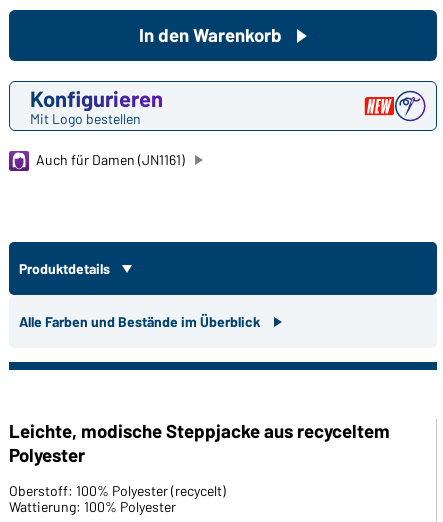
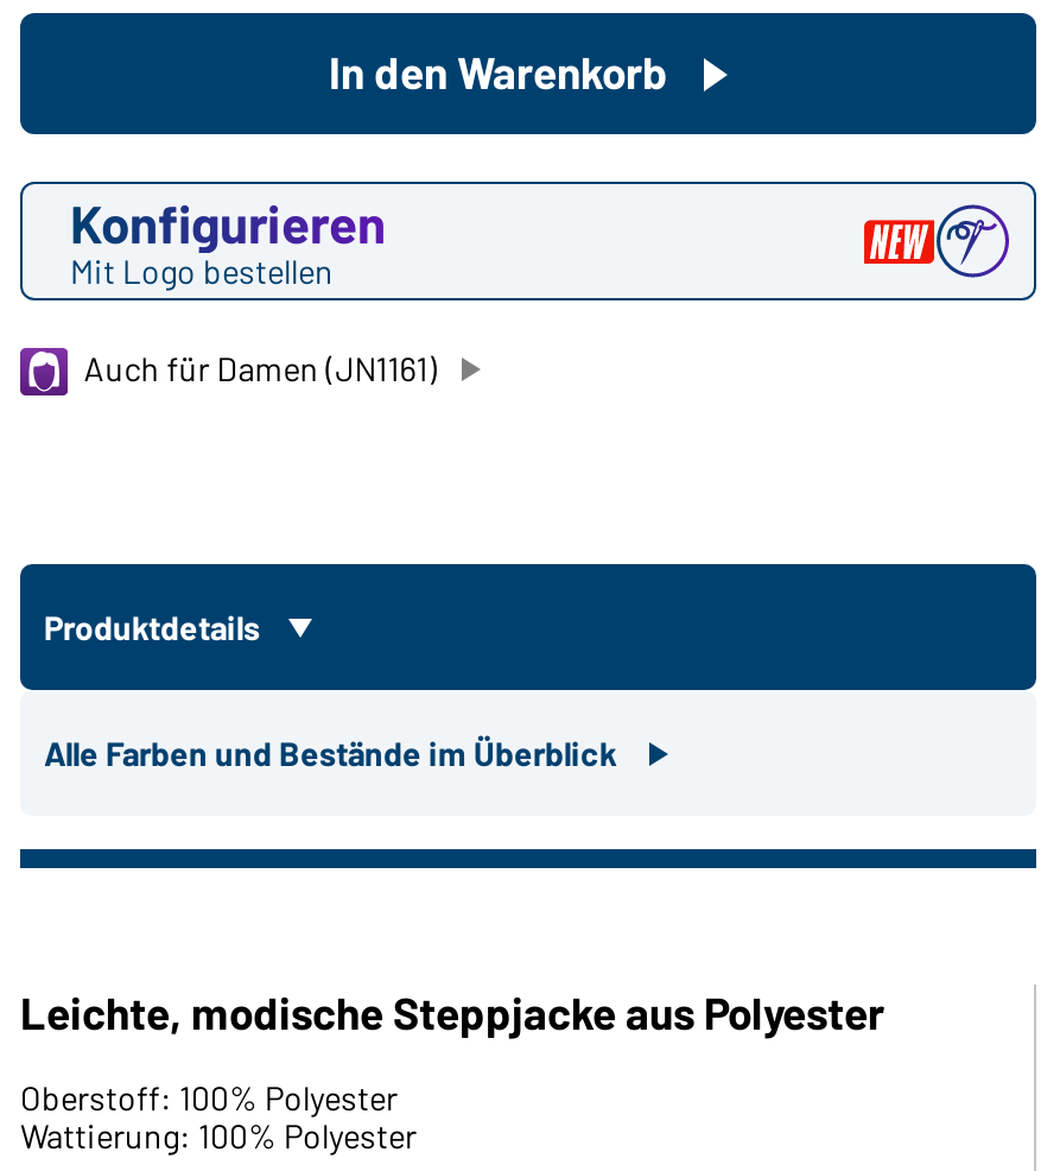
[9,418,390,465] Leichte, modische Steppjacke aus recyceltem | Polyester -> [20,983,884,1038] Leichte, modische Steppjacke aus Polyester
[9,481,226,498] Oberstoff: 100% Polyester (recycelt) -> [20,1076,398,1116] Oberstoff: 100% Polyester

